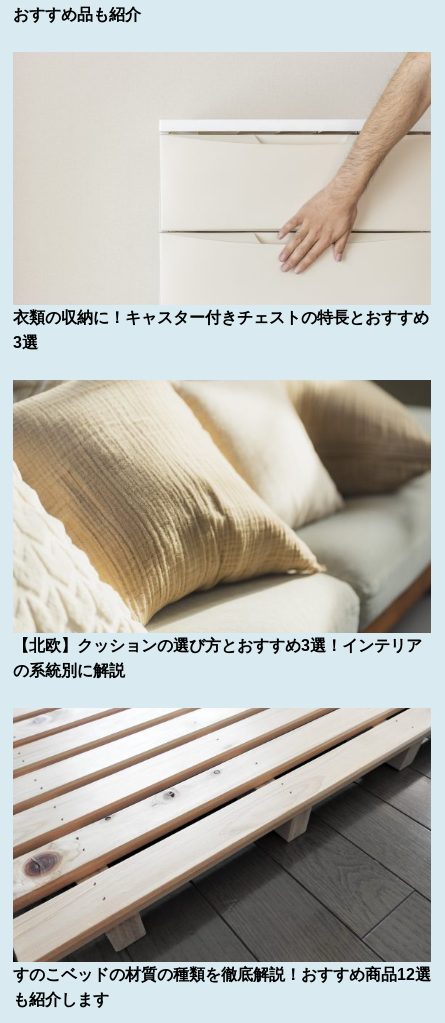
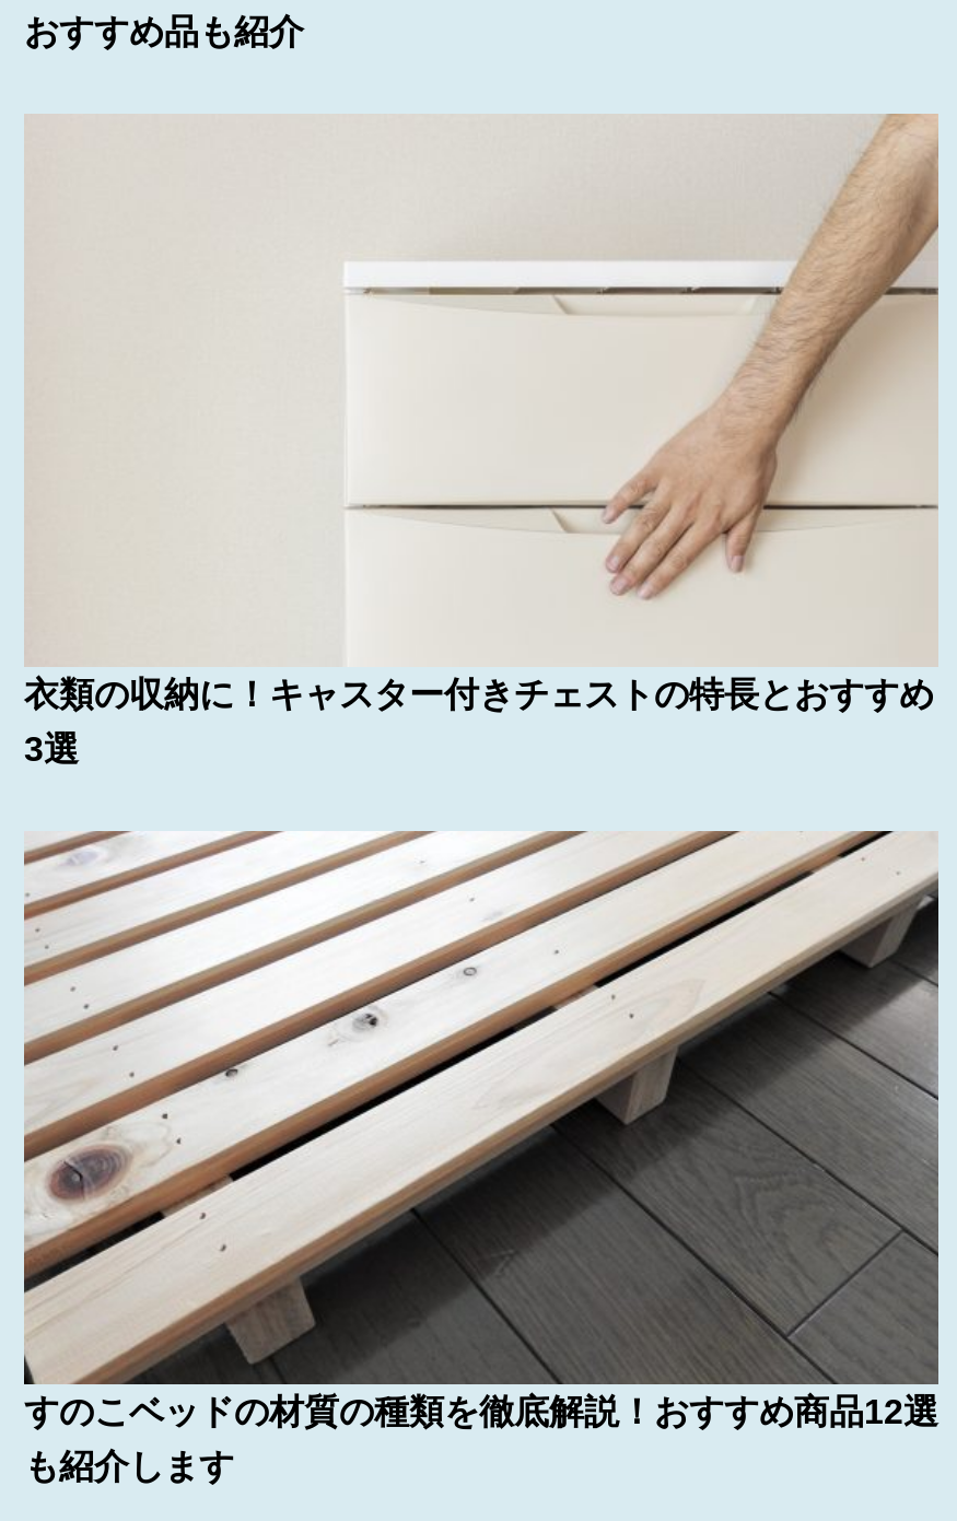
[12,379,432,679] [image] | 【北欧】クッションの選び方とおすすめ3選！インテリア | の系統別に解説 -> none

